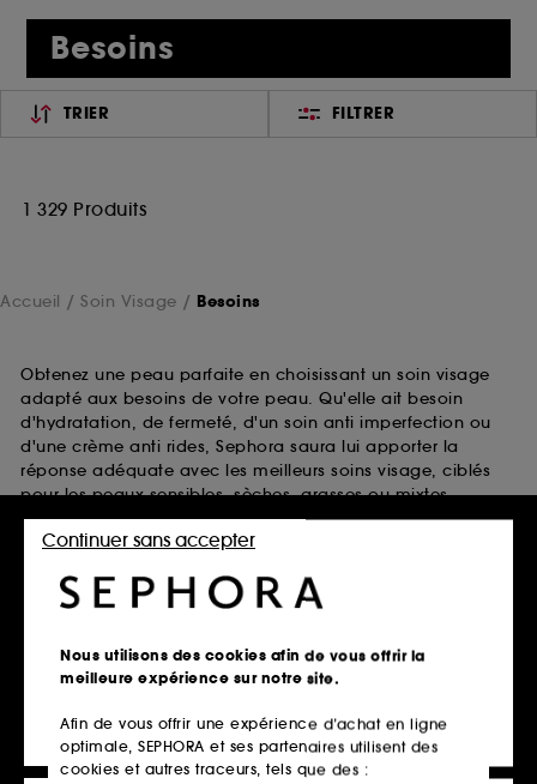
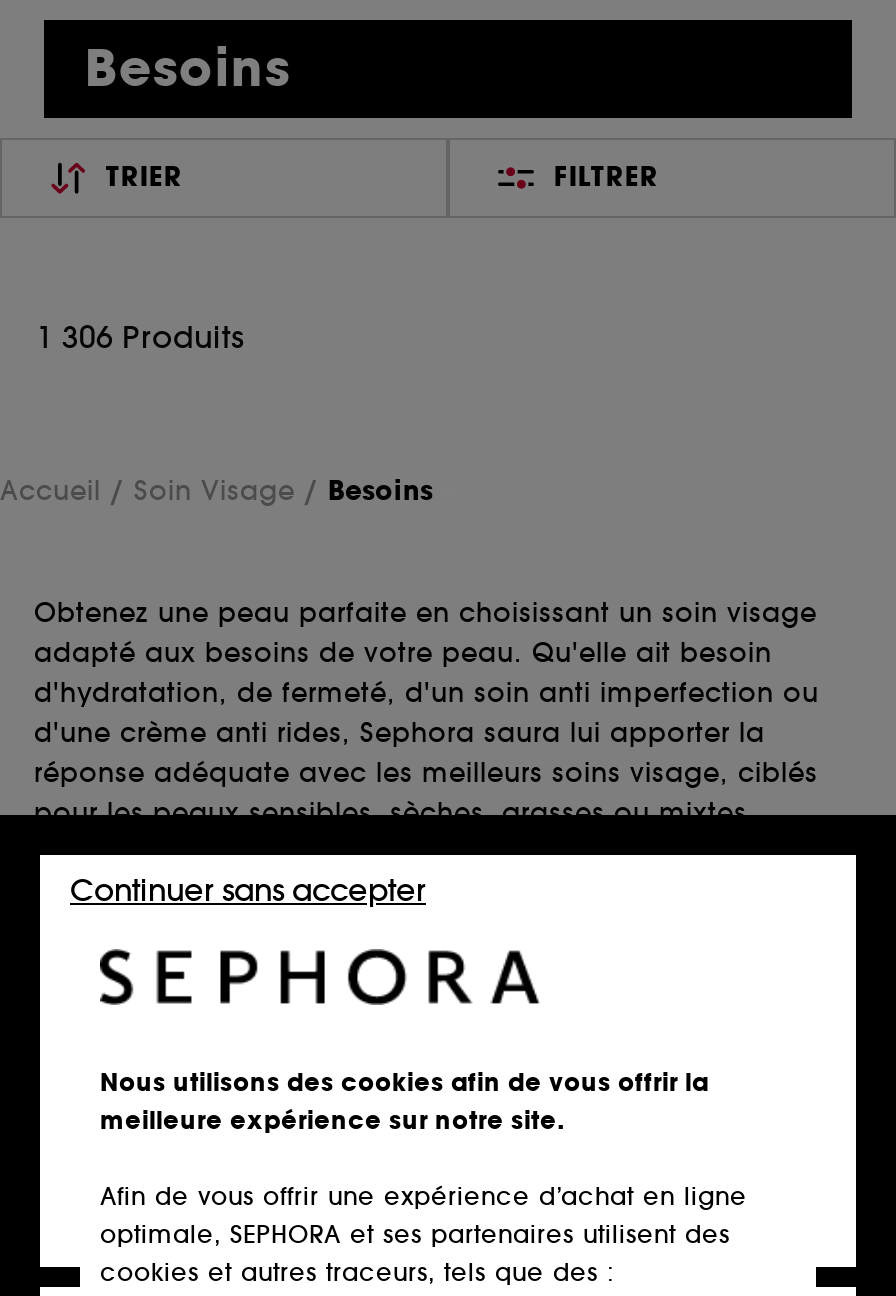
[22,198,146,221] 1 329 Produits -> [36,318,244,356] 1 306 Produits

